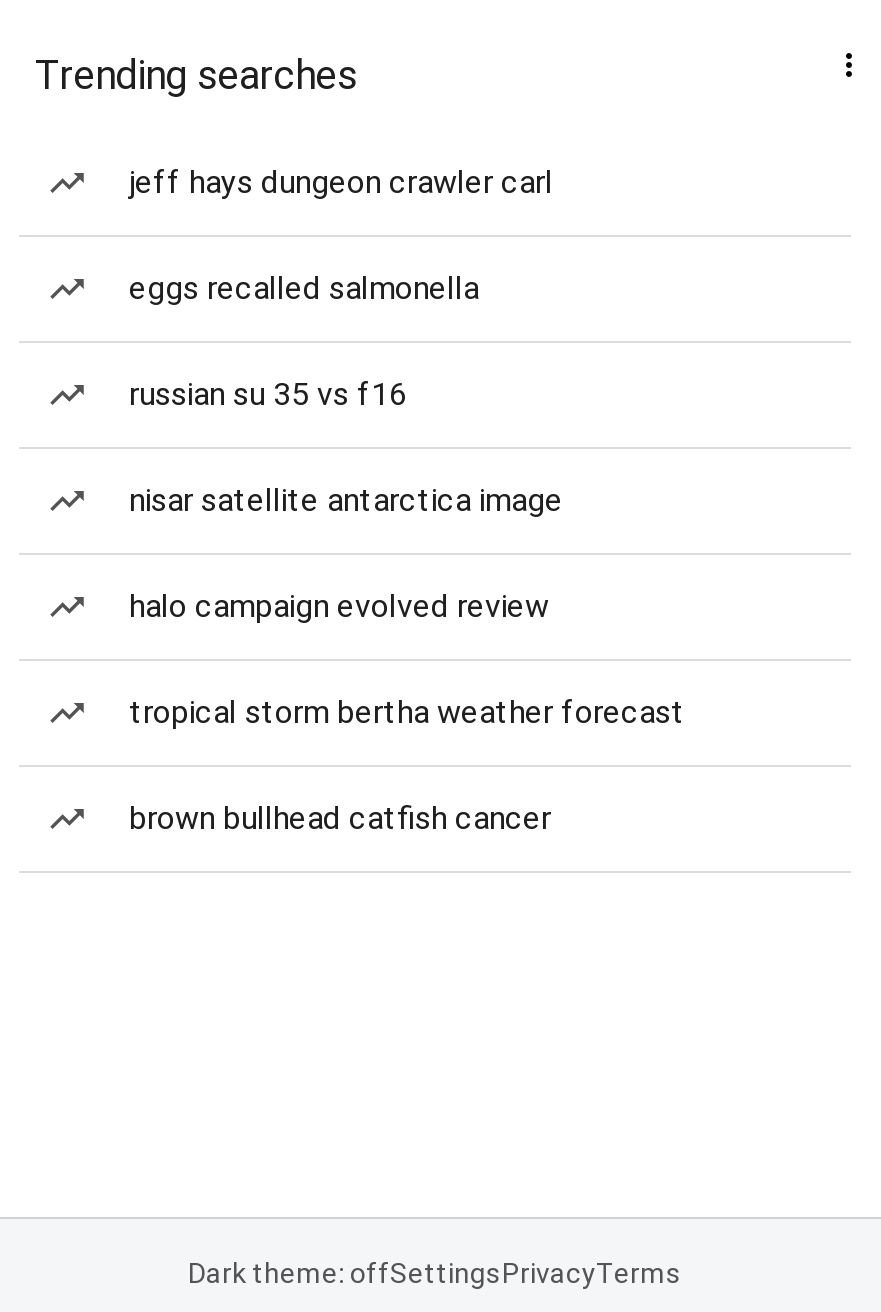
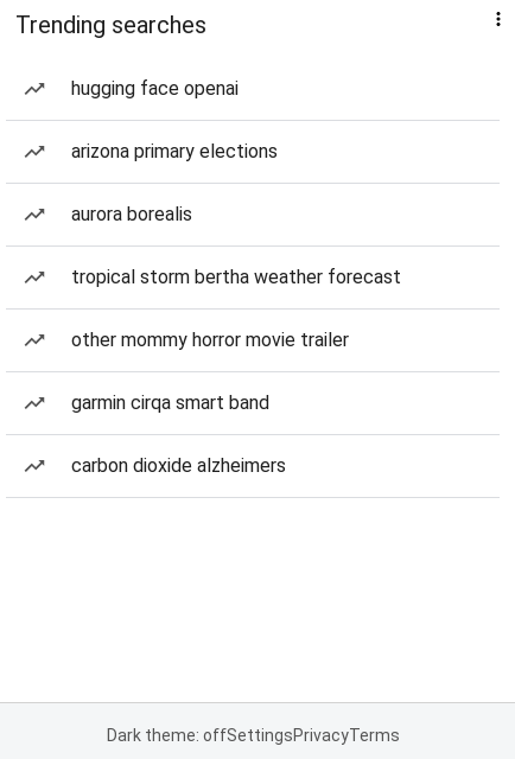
[129,163,563,625] jeff hays dungeon crawler carl | eggs recalled salmonella | russian su 35 vs f16 | nisar satellite antarctica image | halo campaign evolved review -> [71,77,278,225] hugging face openai | arizona primary elections | aurora borealis
moved [129,693,685,731] -> [71,266,401,288]: tropical storm bertha weather forecast
[129,799,551,837] brown bullhead catfish cancer -> [71,329,349,477] other mommy horror movie trailer | garmin cirqa smart band | carbon dioxide alzheimers

